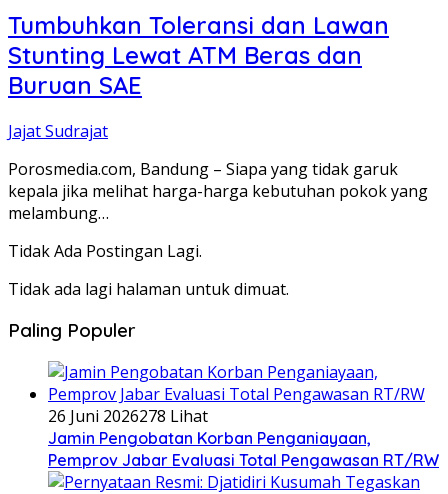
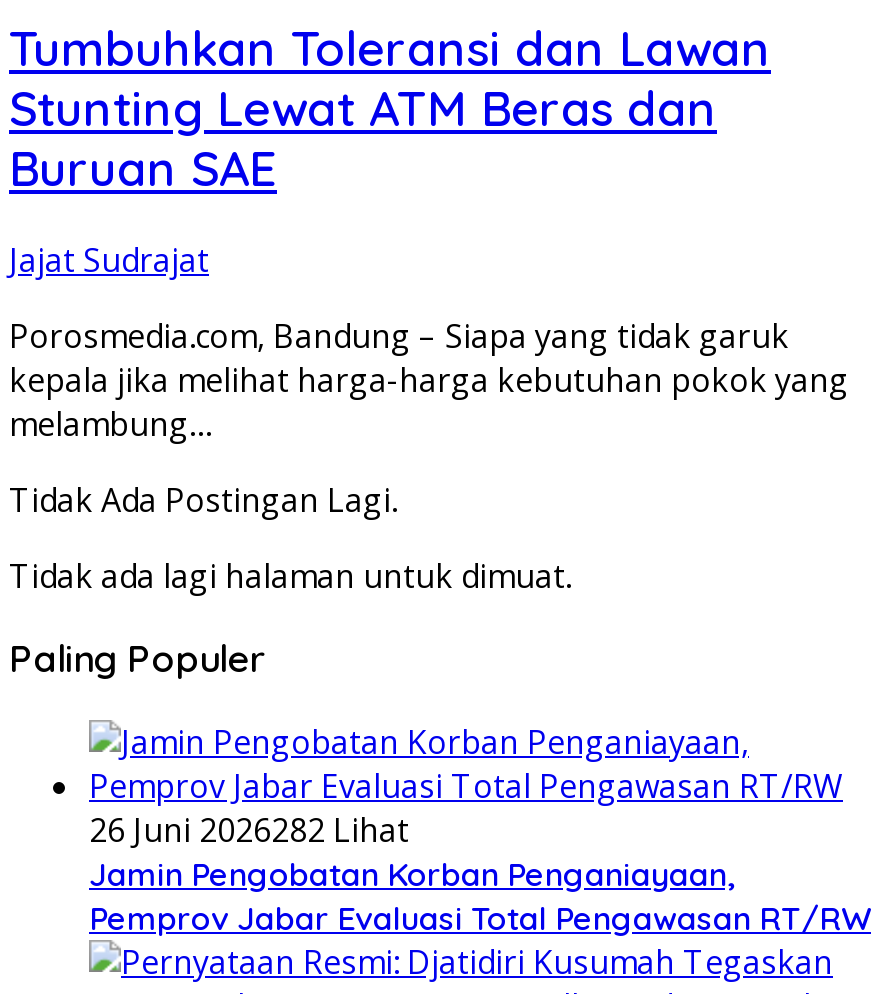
[48,405,208,427] 26 Juni 2026278 Lihat -> [89,808,409,852] 26 Juni 2026282 Lihat

